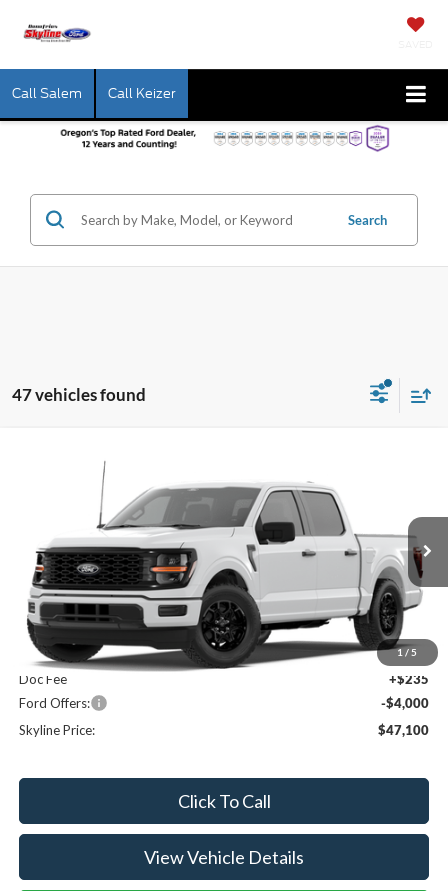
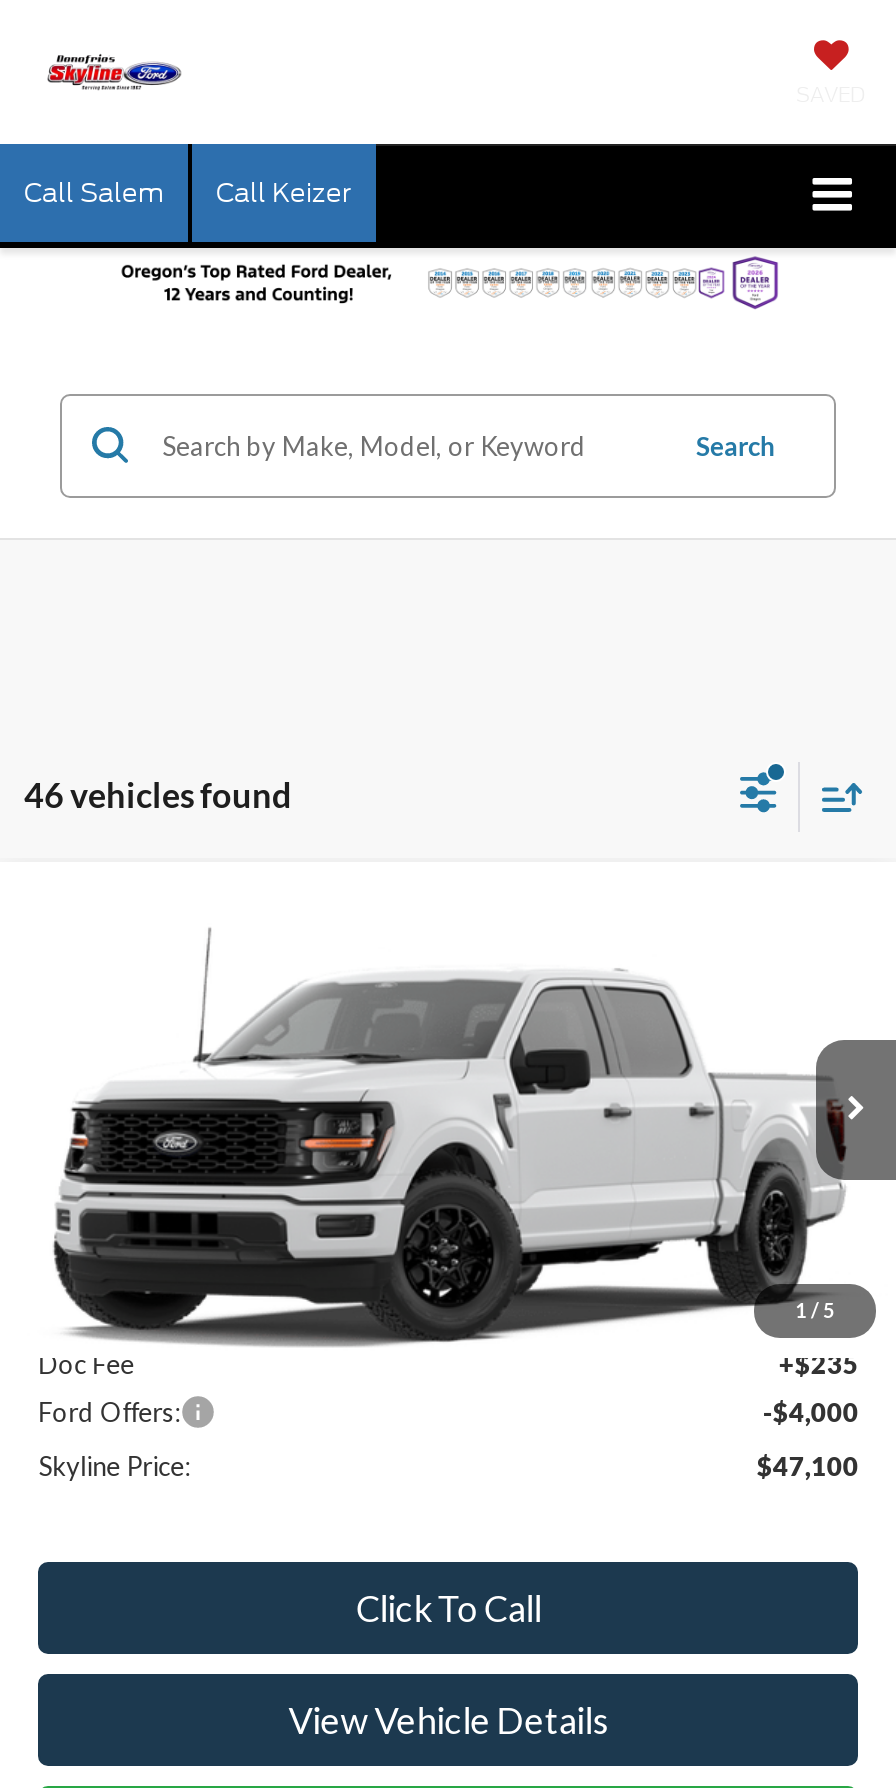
[12,384,146,405] 47 vehicles found -> [24,774,292,816] 46 vehicles found

